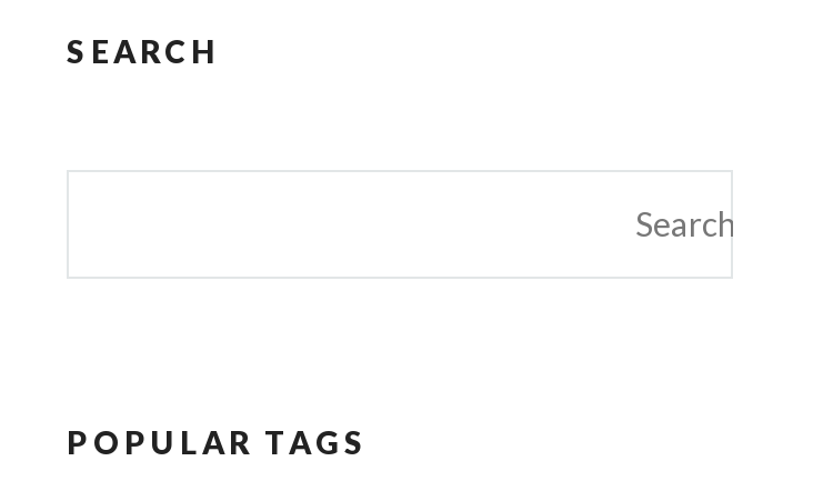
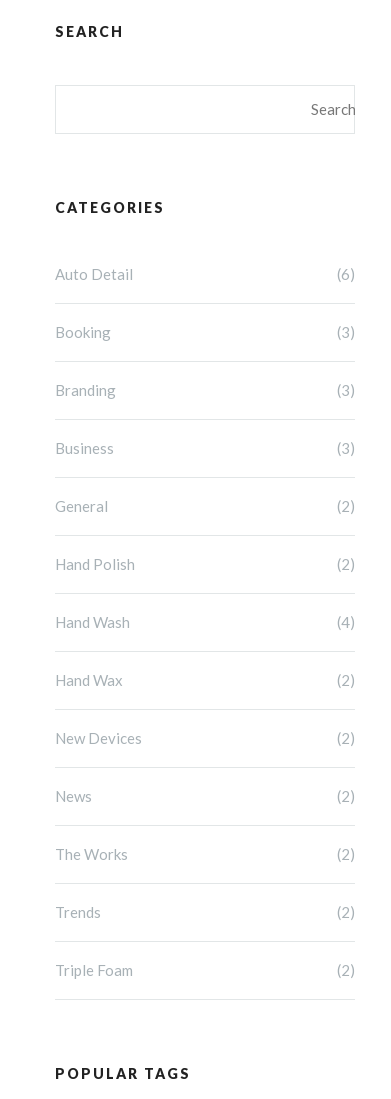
none -> [55,199,165,216] CATEGORIES
none -> [55,265,355,979] Auto Detail | (6) | Booking | (3) | Branding | (3) | Business | (3) | General | (2) | Hand Polish | (2) | Hand Wash | (4) | Hand Wax | (2) | New Devices | (2) | News | (2) | The Works | (2) | Trends | (2) | Triple Foam | (2)

